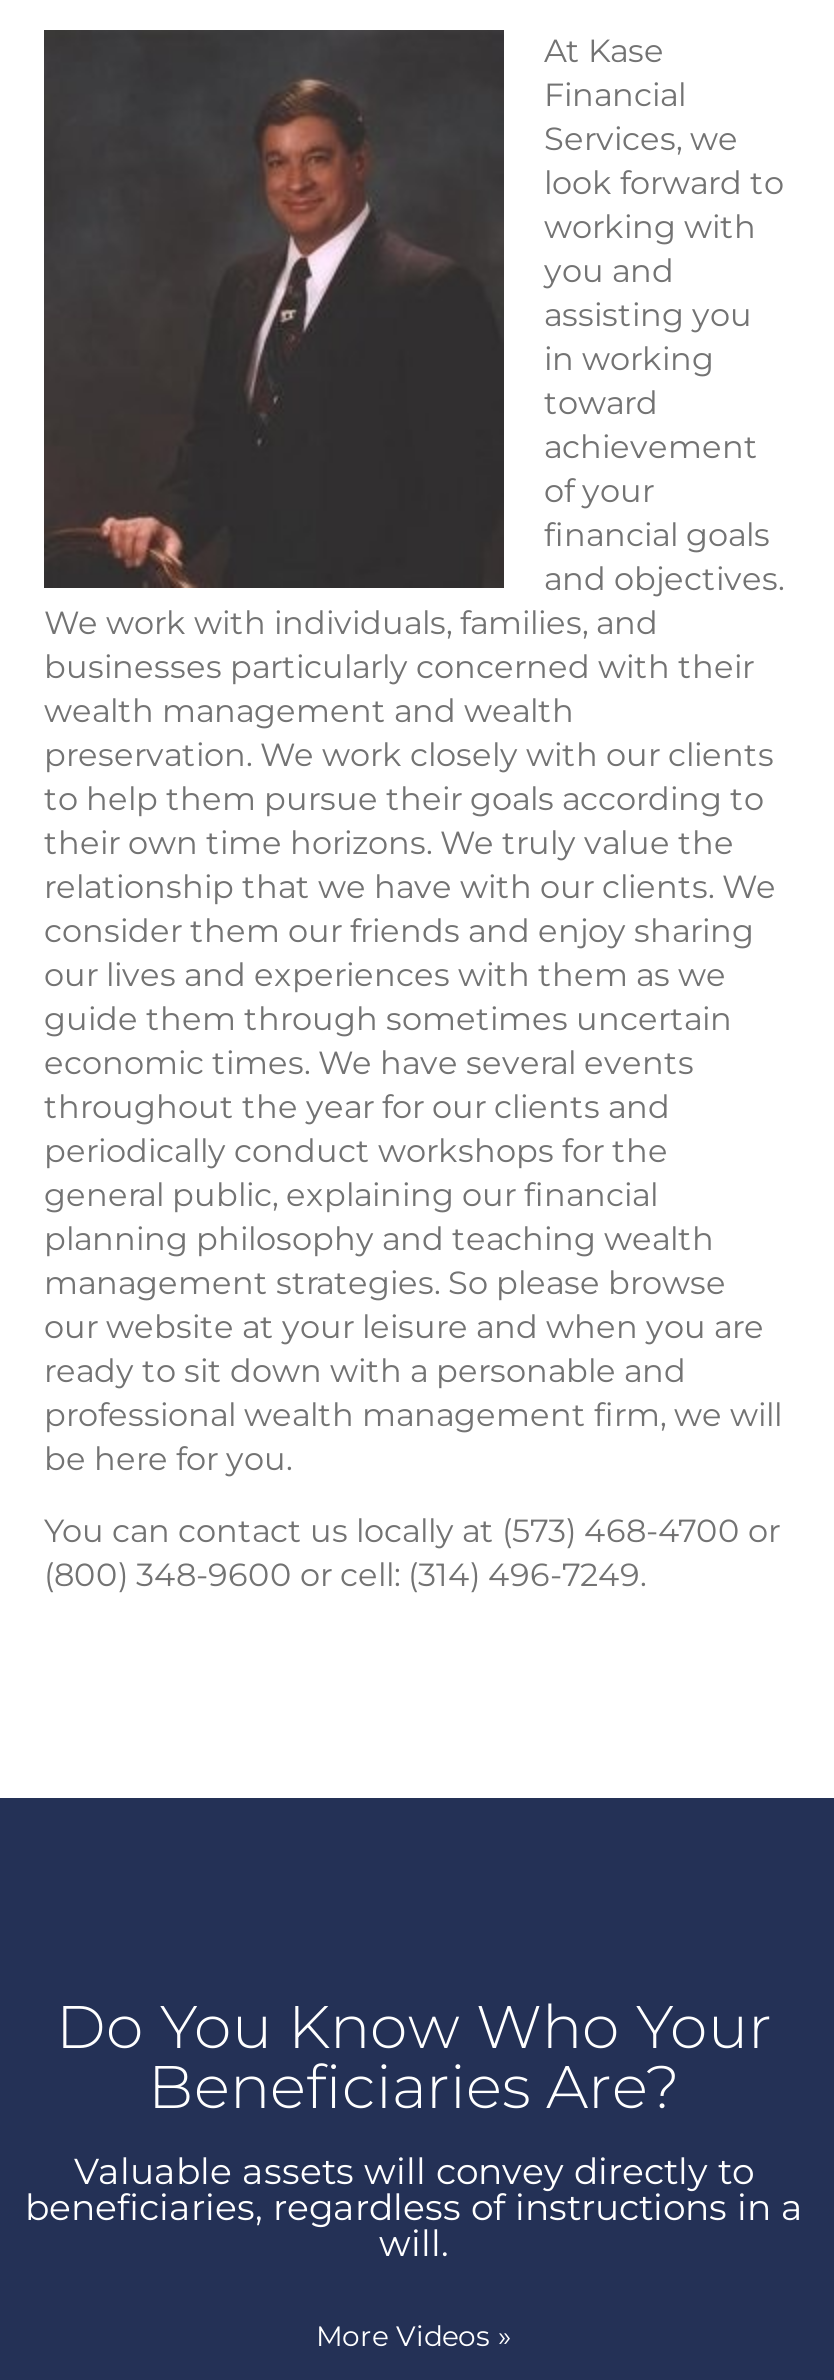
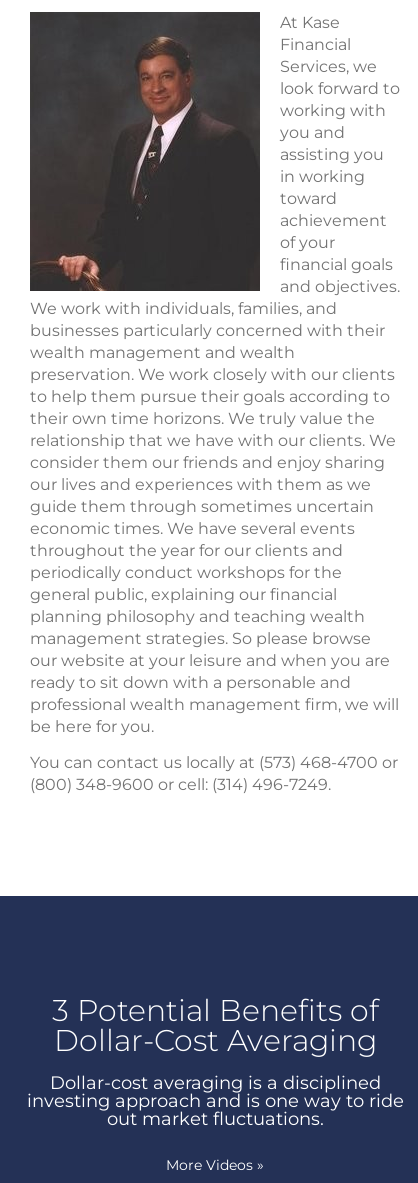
[25,1990,803,2266] Do You Know Who Your | Beneficiaries Are? | Valuable assets will convey directly to | beneficiaries, regardless of instructions in a | will. -> [26,992,403,1130] 3 Potential Benefits of | Dollar-Cost Averaging | Dollar-cost averaging is a disciplined | investing approach and is one way to ride | out market fluctuations.

